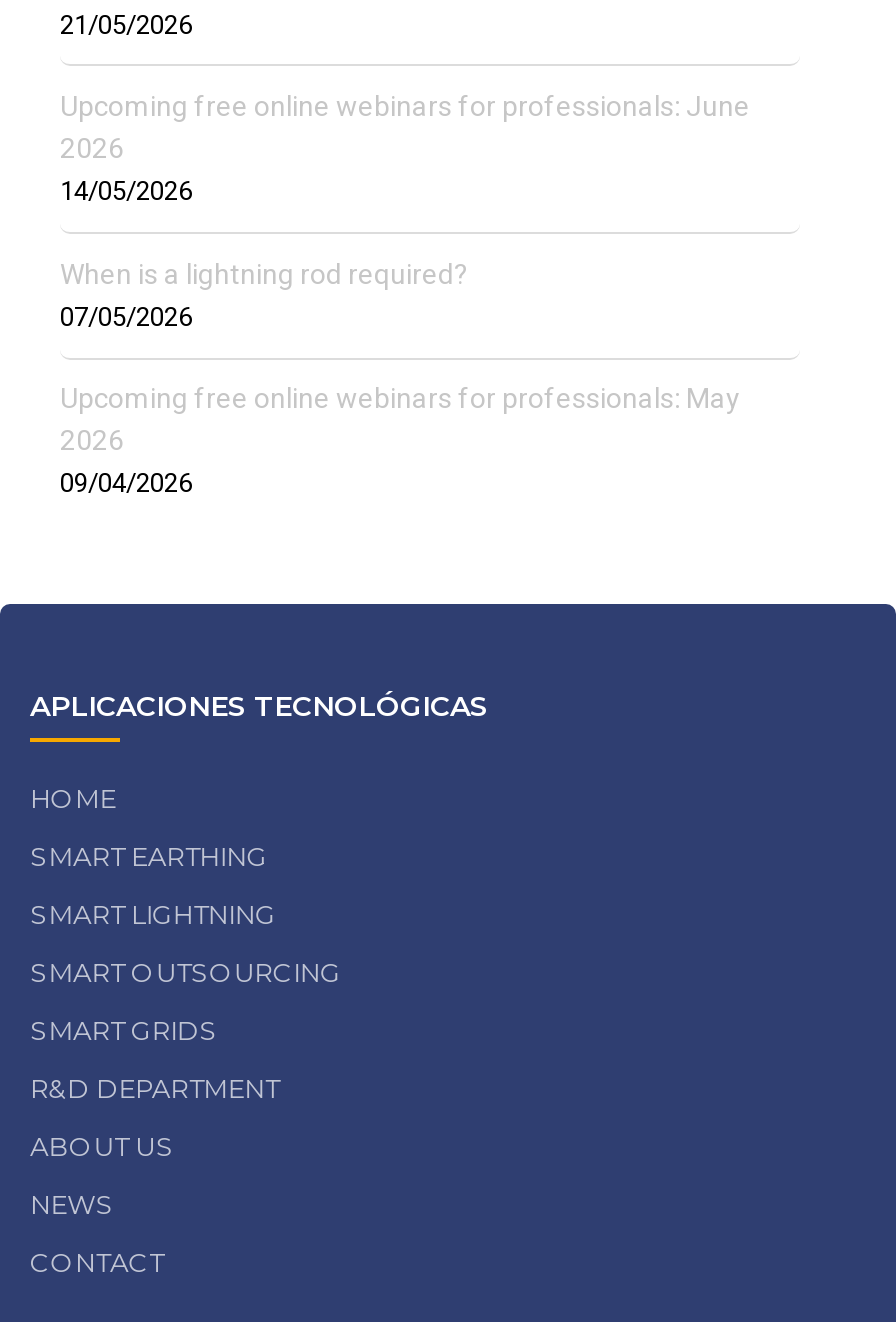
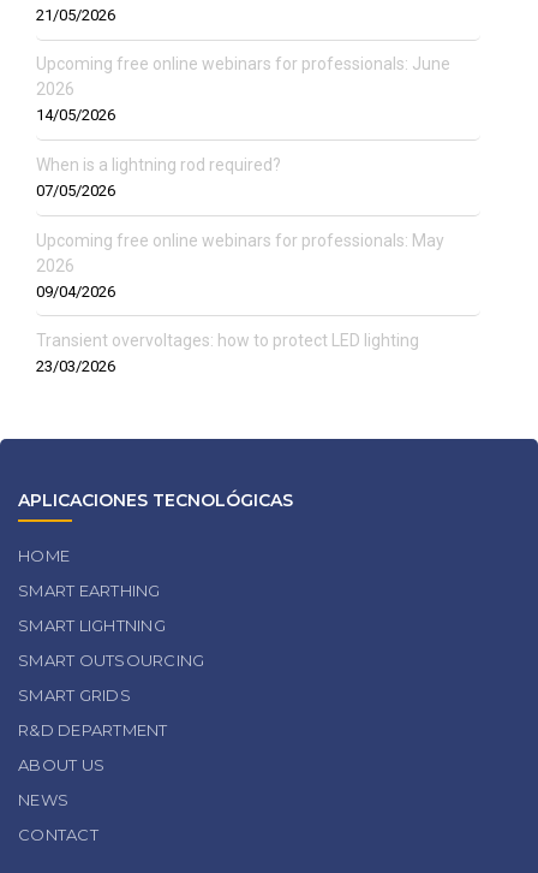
none -> [36,331,419,375] Transient overvoltages: how to protect LED lighting | 23/03/2026

